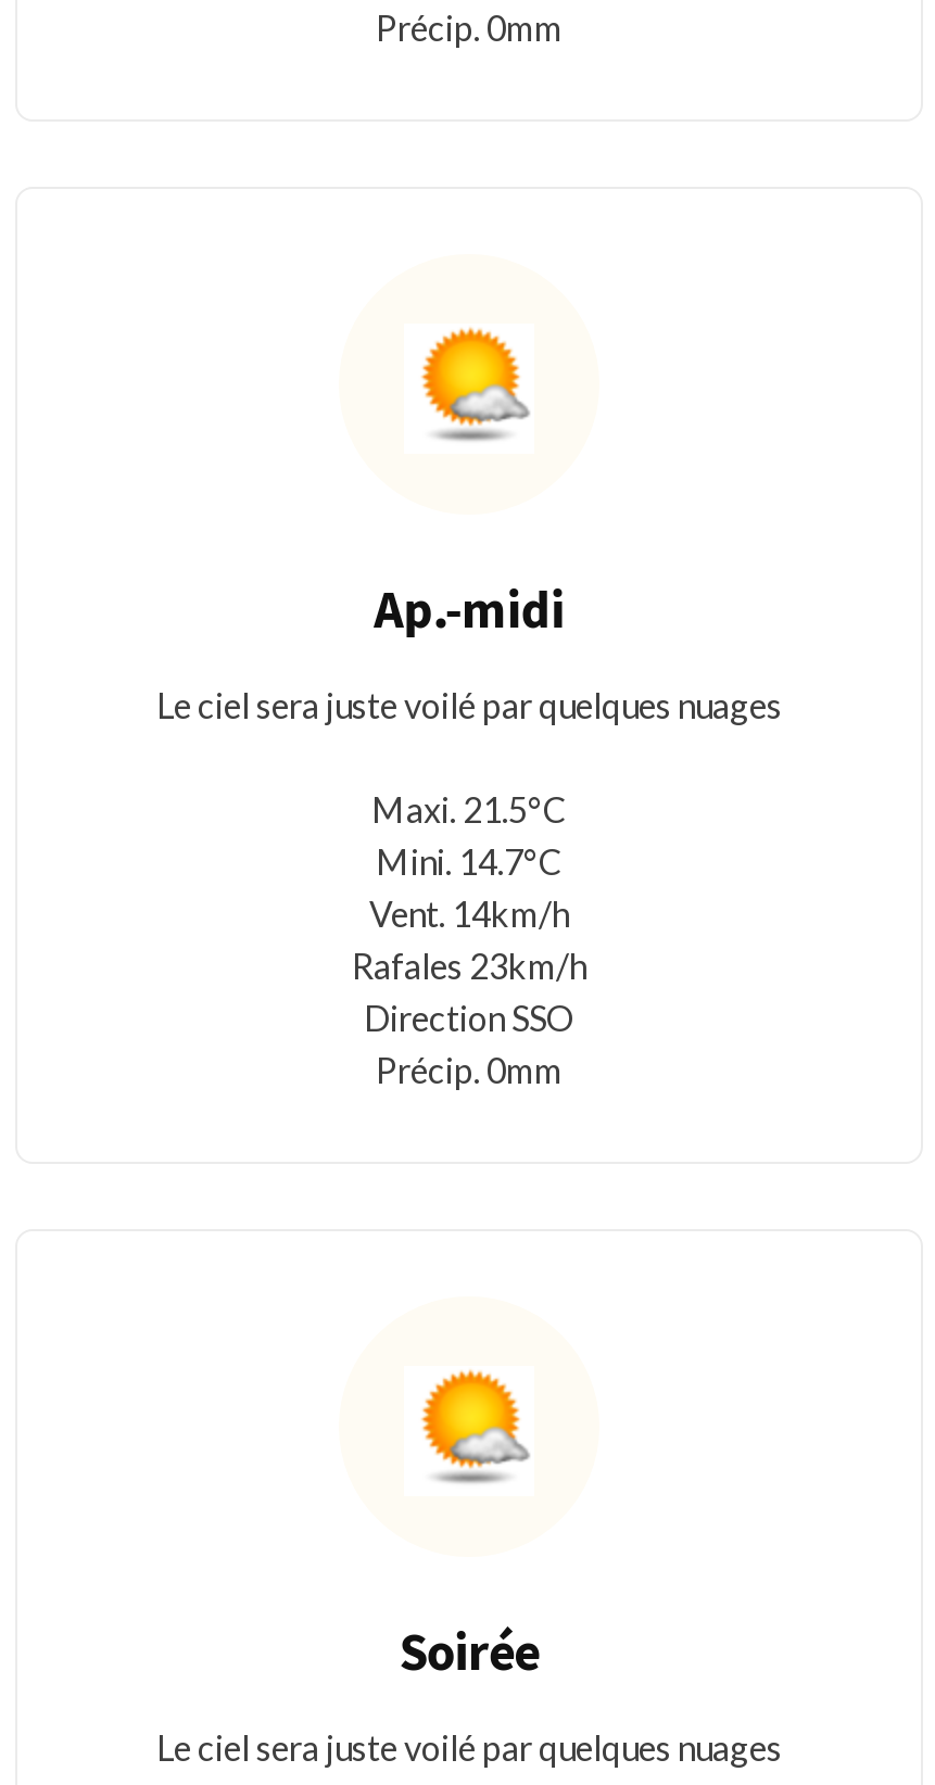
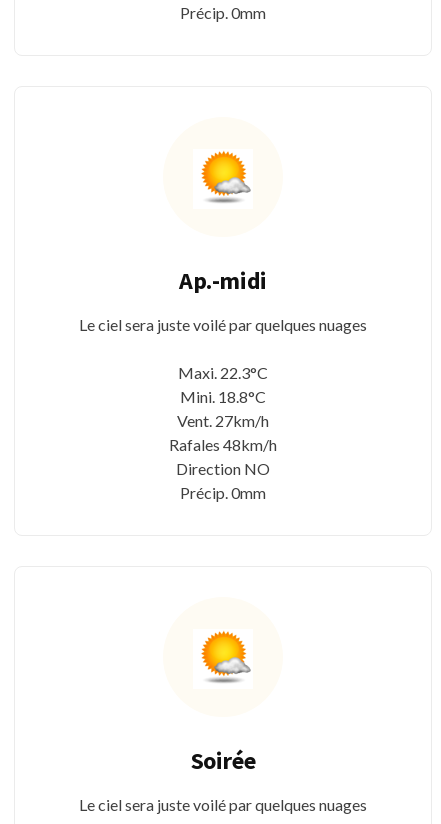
[371,788,567,830] Maxi. 21.5°C -> [178,363,268,382] Maxi. 22.3°C
[376,840,563,882] Mini. 14.7°C -> [180,387,266,406] Mini. 18.8°C
[369,892,569,934] Vent. 14km/h -> [177,411,269,430] Vent. 27km/h
[352,945,586,986] Rafales 23km/h -> [169,435,277,454] Rafales 48km/h
[364,997,574,1038] Direction SSO -> [176,459,270,478] Direction NO

